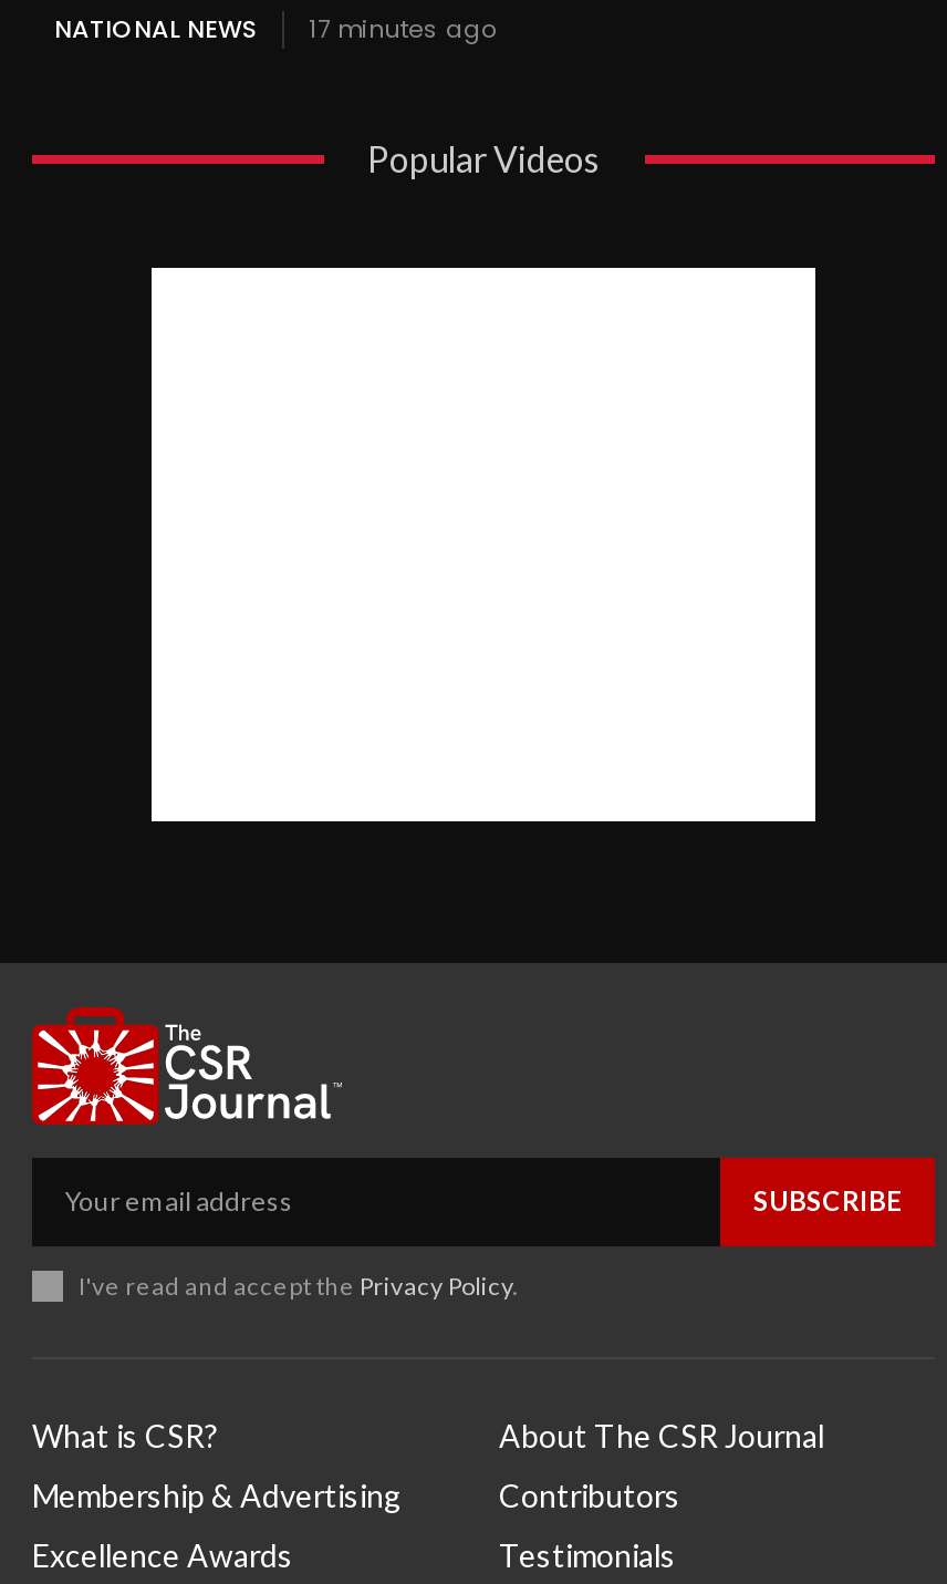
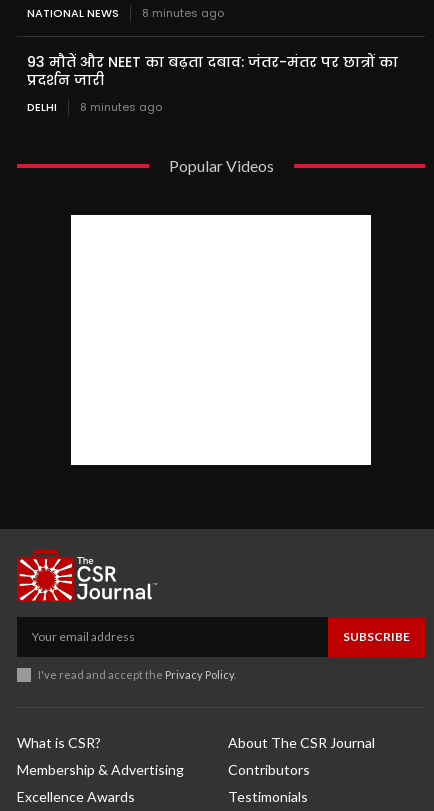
[309,12,497,47] 17 minutes ago -> [27,5,398,115] 8 minutes ago | 93 मौतें और NEET का बढ़ता दबाव: जंतर-मंतर पर छात्रों का | प्रदर्शन जारी | DELHI | 8 minutes ago

